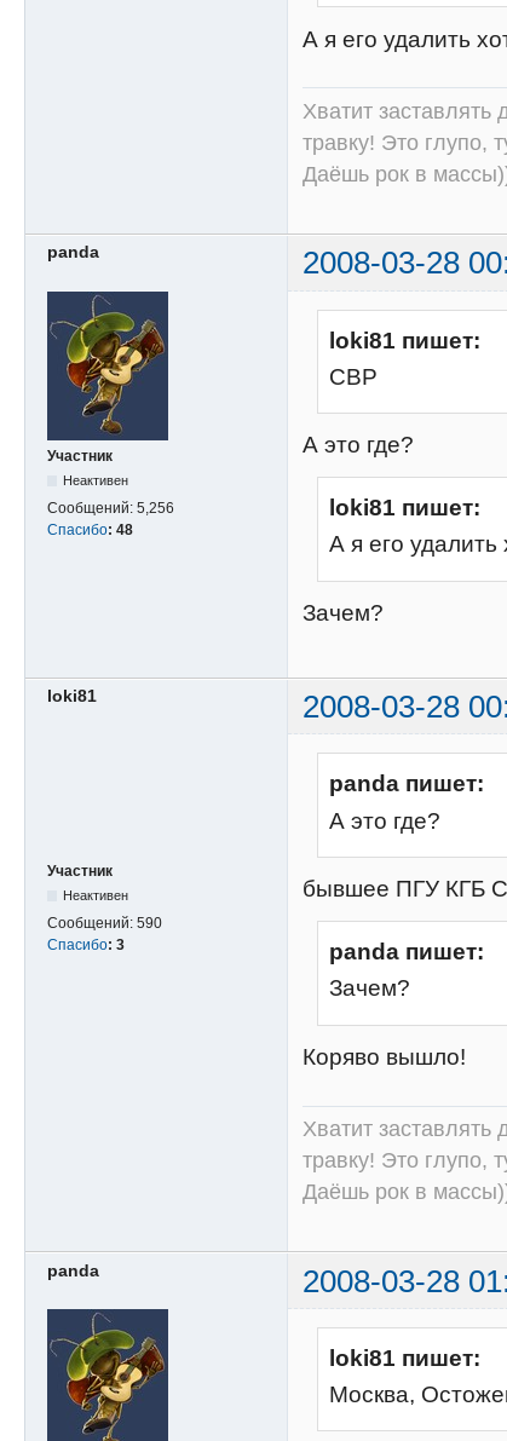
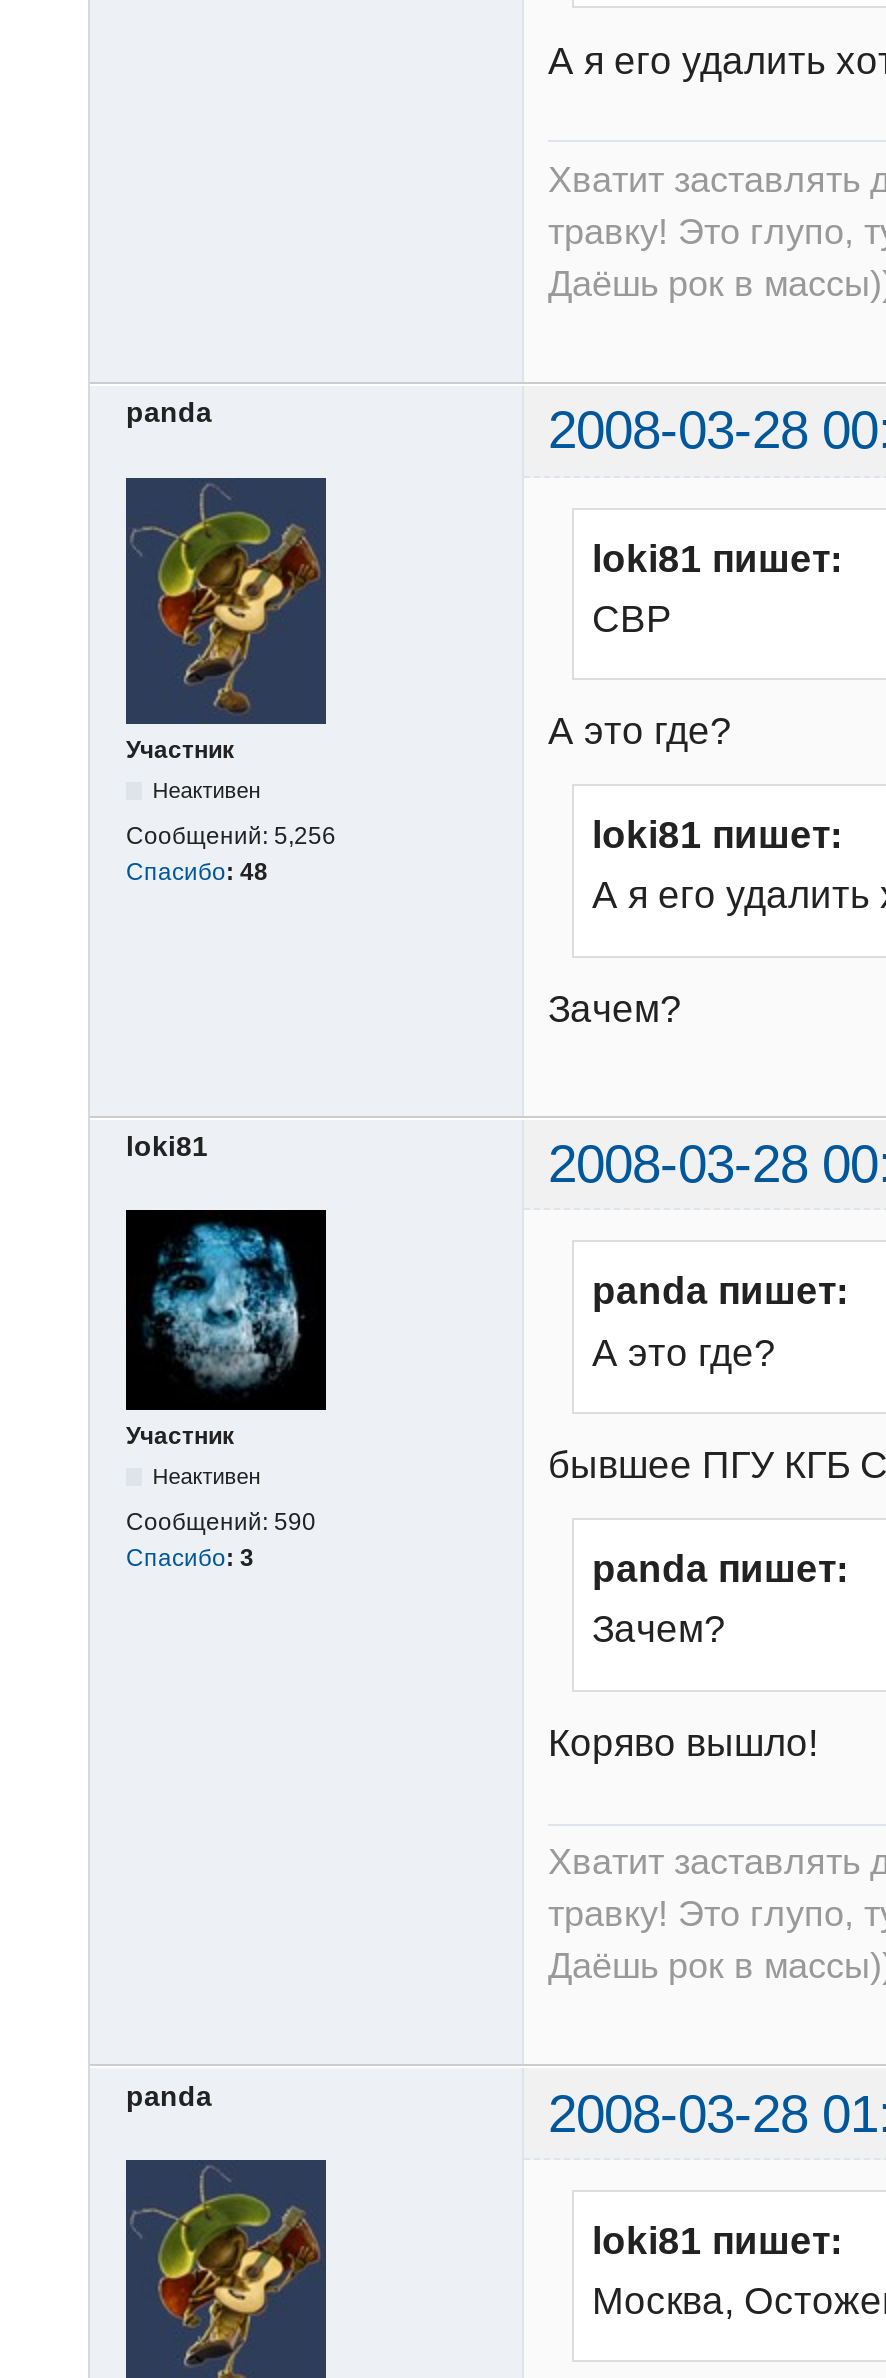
none -> [124,1208,328,1412] [image]

